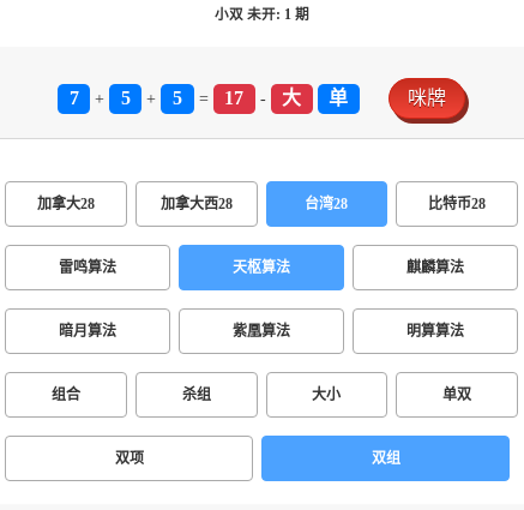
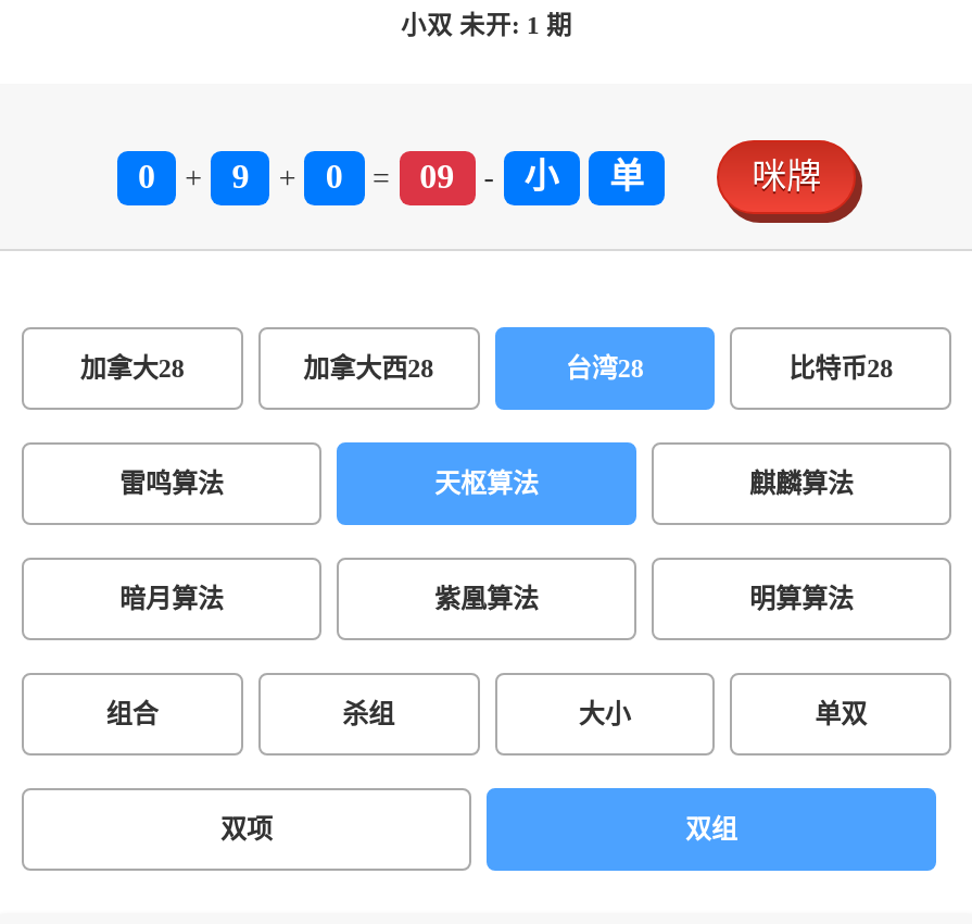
[69,88,79,108] 7 -> [138,158,155,195] 0
[121,88,130,108] 5 -> [232,158,249,195] 9
[173,88,182,108] 5 -> [326,158,343,195] 0
[224,88,244,108] 17 -> [419,158,454,195] 09
[282,88,301,108] 大 -> [524,158,559,195] 小

